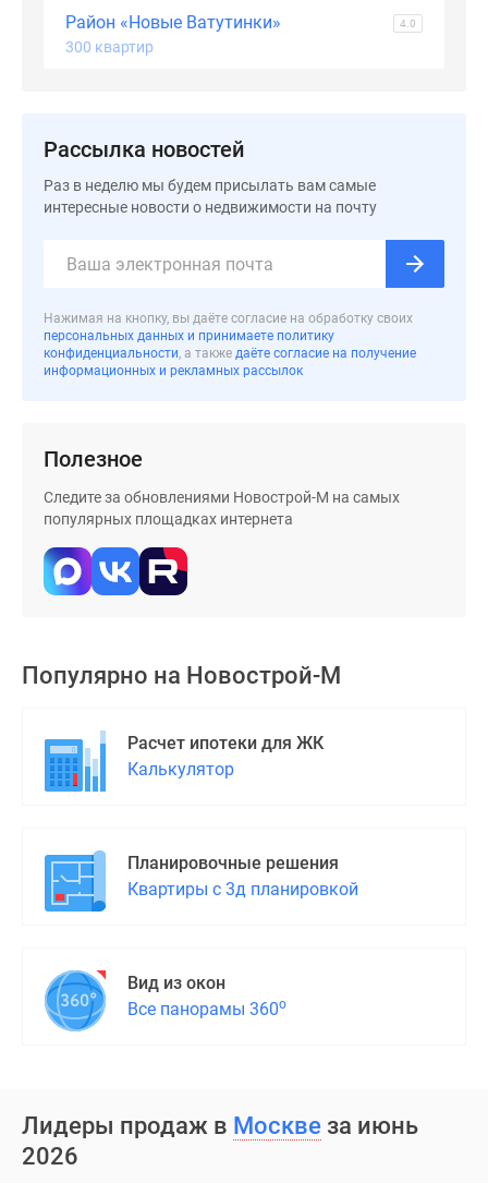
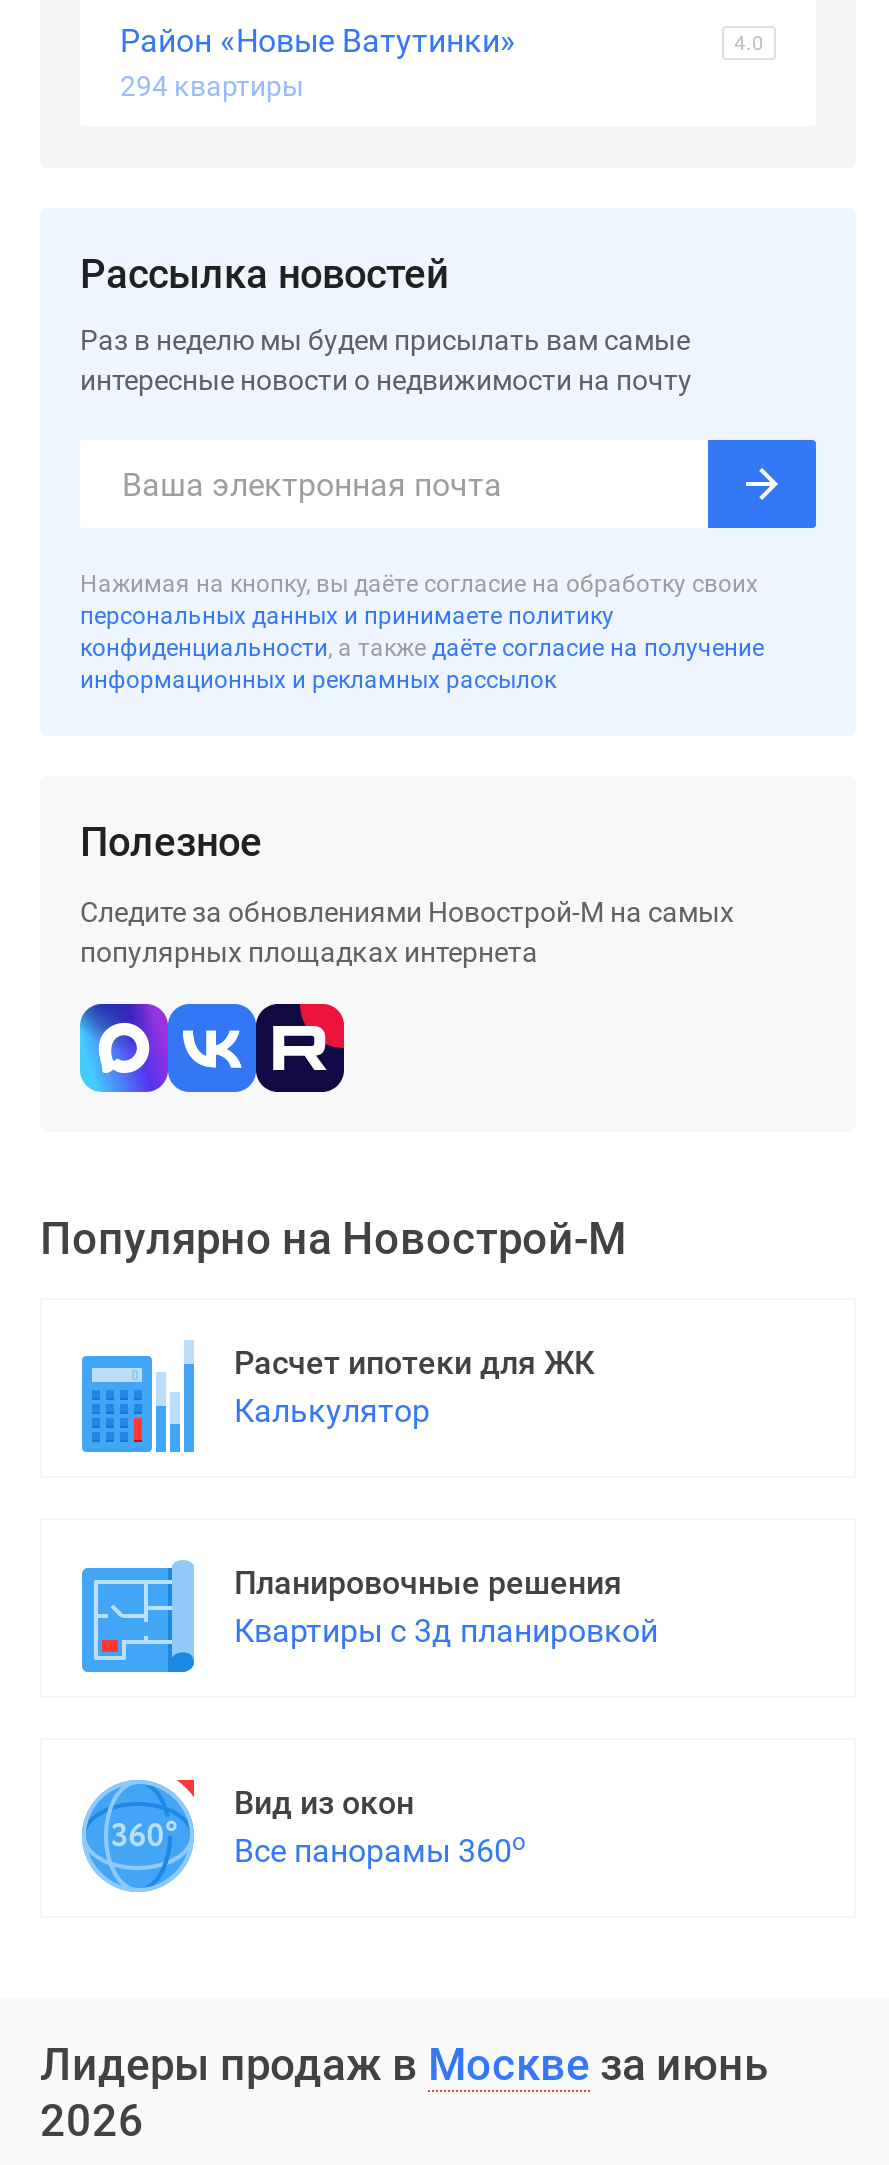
[65,38,154,56] 300 квартир -> [120,70,304,102] 294 квартиры

